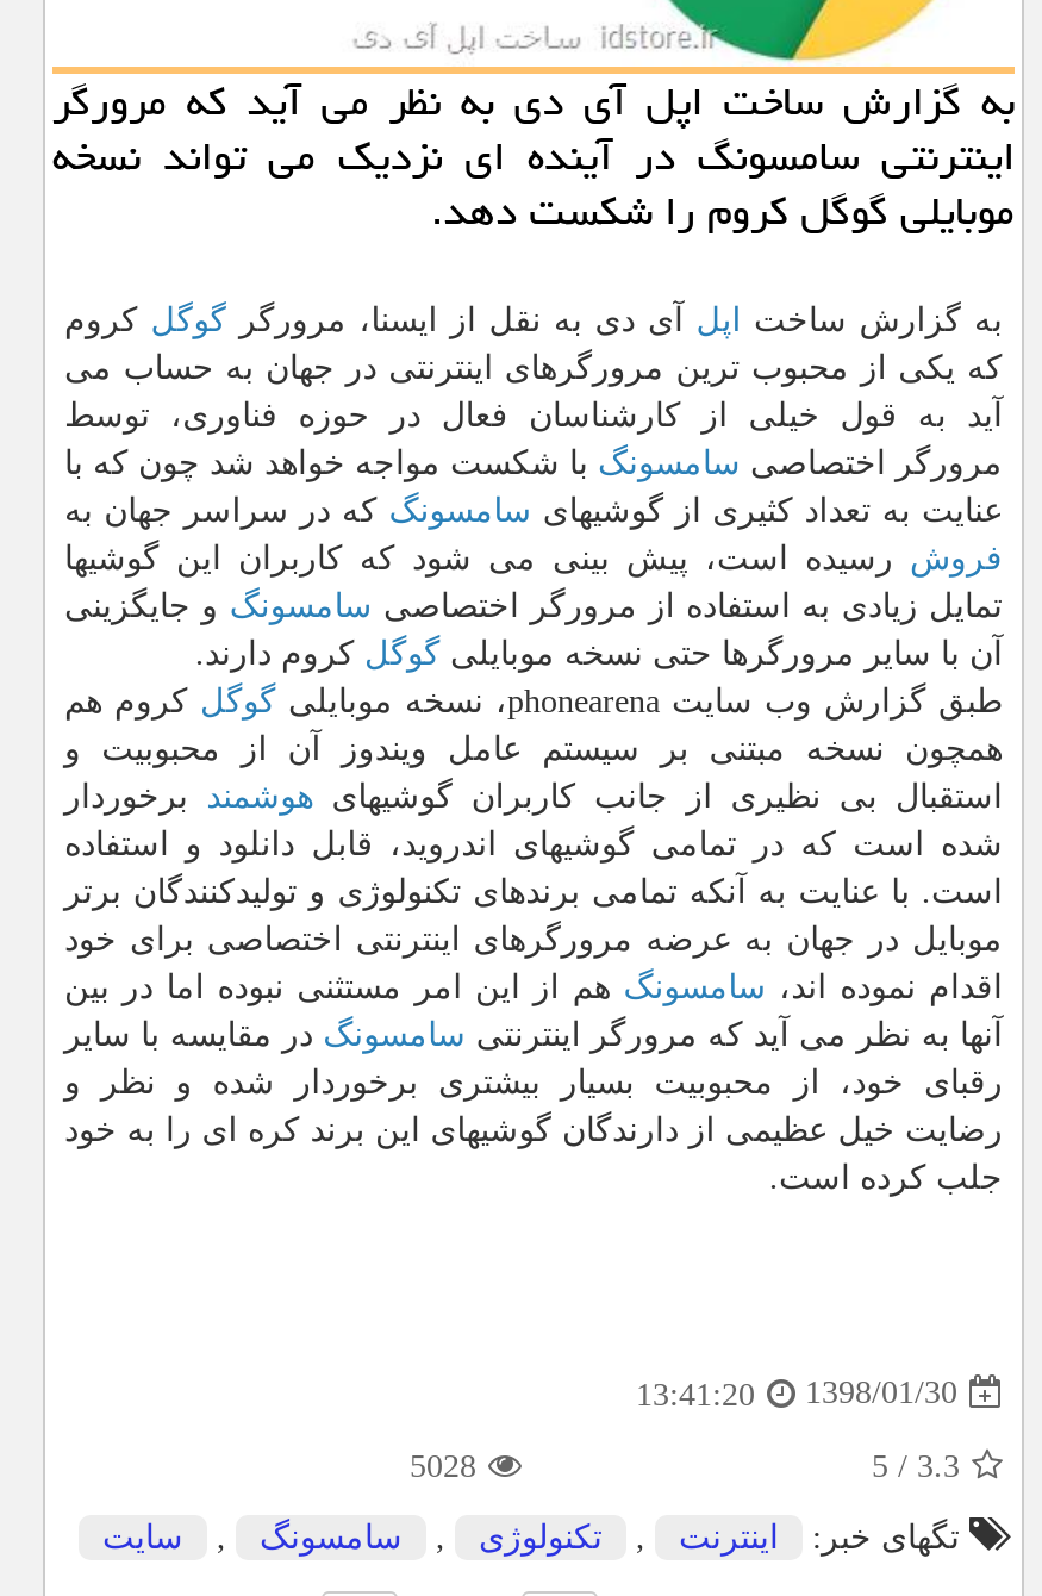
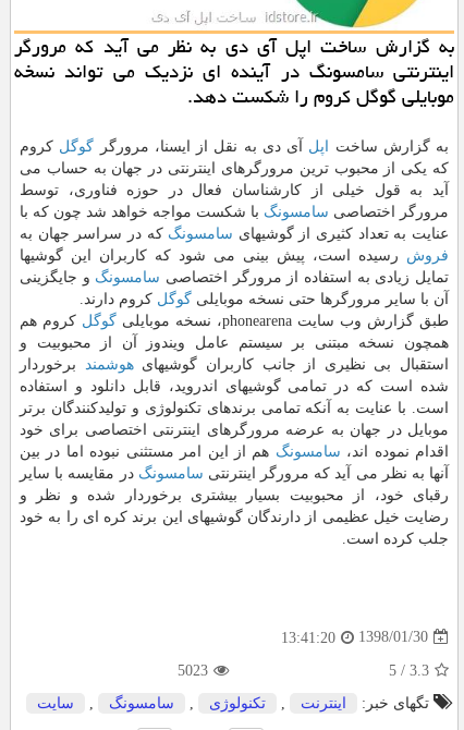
[410,1449,476,1484] 5028 -> [178,663,208,679] 5023

